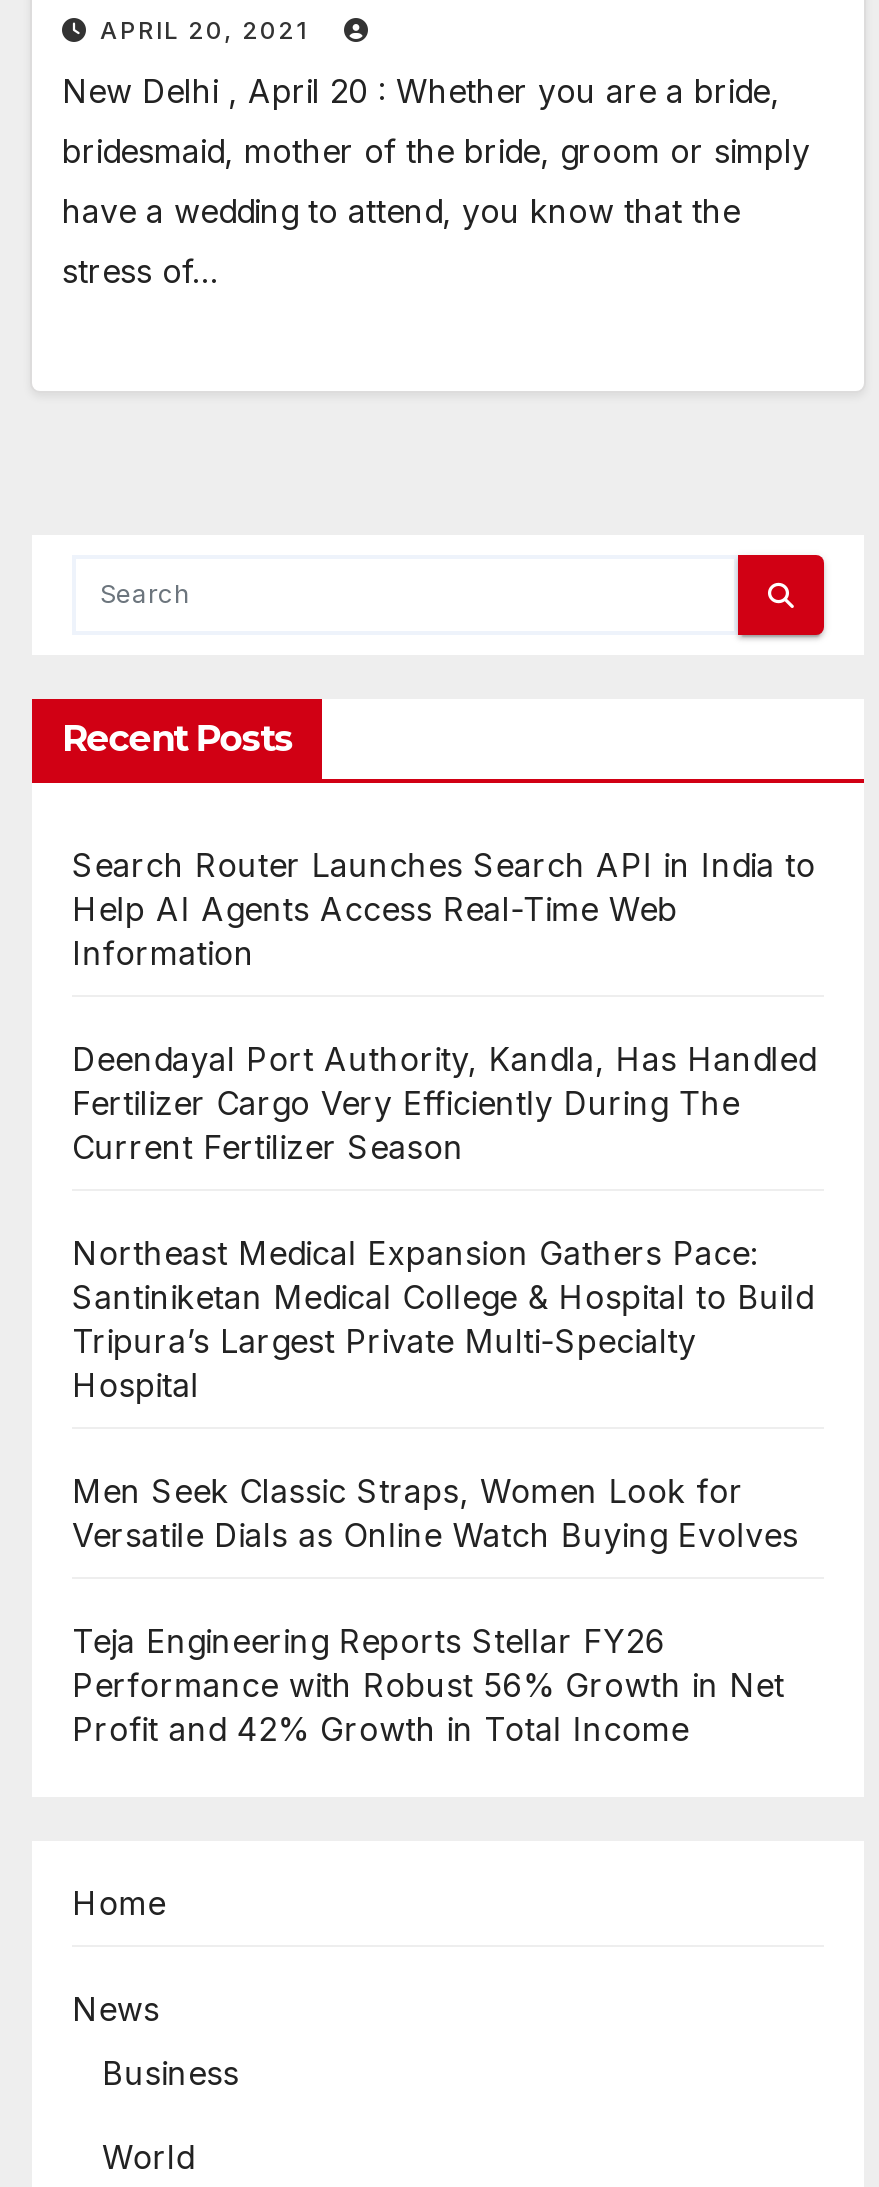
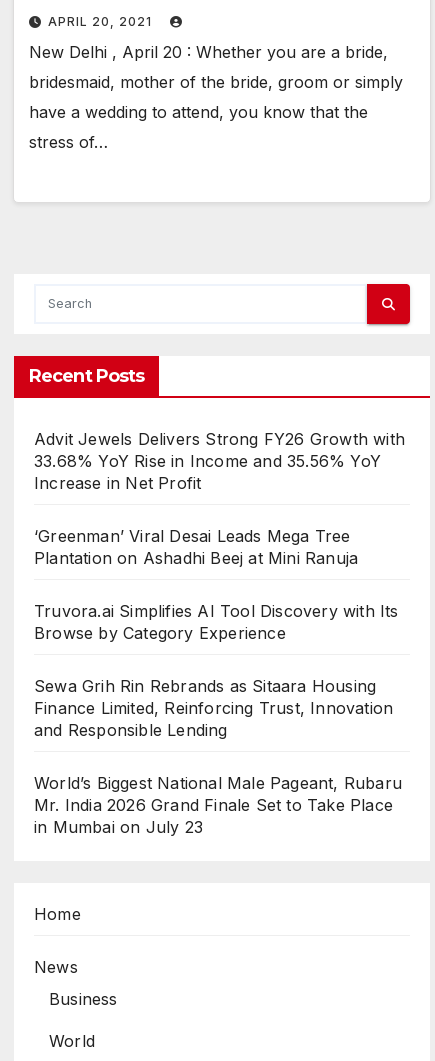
[72,846,816,974] Search Router Launches Search API in India to | Help AI Agents Access Real-Time Web | Information -> [34,429,405,493] Advit Jewels Delivers Strong FY26 Growth with | 33.68% YoY Rise in Income and 35.56% YoY | Increase in Net Profit
[72,1040,816,1168] Deendayal Port Authority, Kandla, Has Handled | Fertilizer Cargo Very Efficiently During The | Current Fertilizer Season -> [34,526,358,568] ‘Greenman’ Viral Desai Leads Mega Tree | Plantation on Ashadhi Beej at Mini Ranuja
[72,1234,813,1406] Northeast Medical Expansion Gathers Pace: | Santiniketan Medical College & Hospital to Build | Tripura’s Largest Private Multi-Specialty | Hospital -> [34,601,399,643] Truvora.ai Simplifies AI Tool Discovery with Its | Browse by Category Experience
[72,1472,798,1556] Men Seek Classic Straps, Women Look for | Versatile Dials as Online Watch Buying Evolves -> [34,676,393,740] Sewa Grih Rin Rebrands as Sitaara Housing | Finance Limited, Reinforcing Trust, Innovation | and Responsible Lending
[72,1622,784,1750] Teja Engineering Reports Stellar FY26 | Performance with Robust 56% Growth in Net | Profit and 42% Growth in Total Income -> [34,773,402,837] World’s Biggest National Male Pageant, Rubaru | Mr. India 2026 Grand Finale Set to Take Place | in Mumbai on July 23

